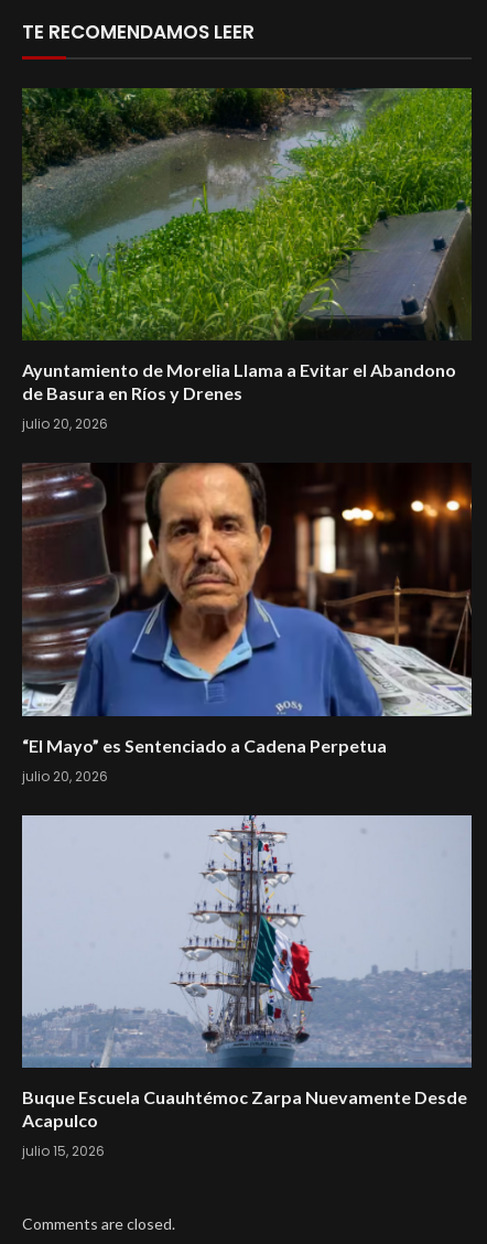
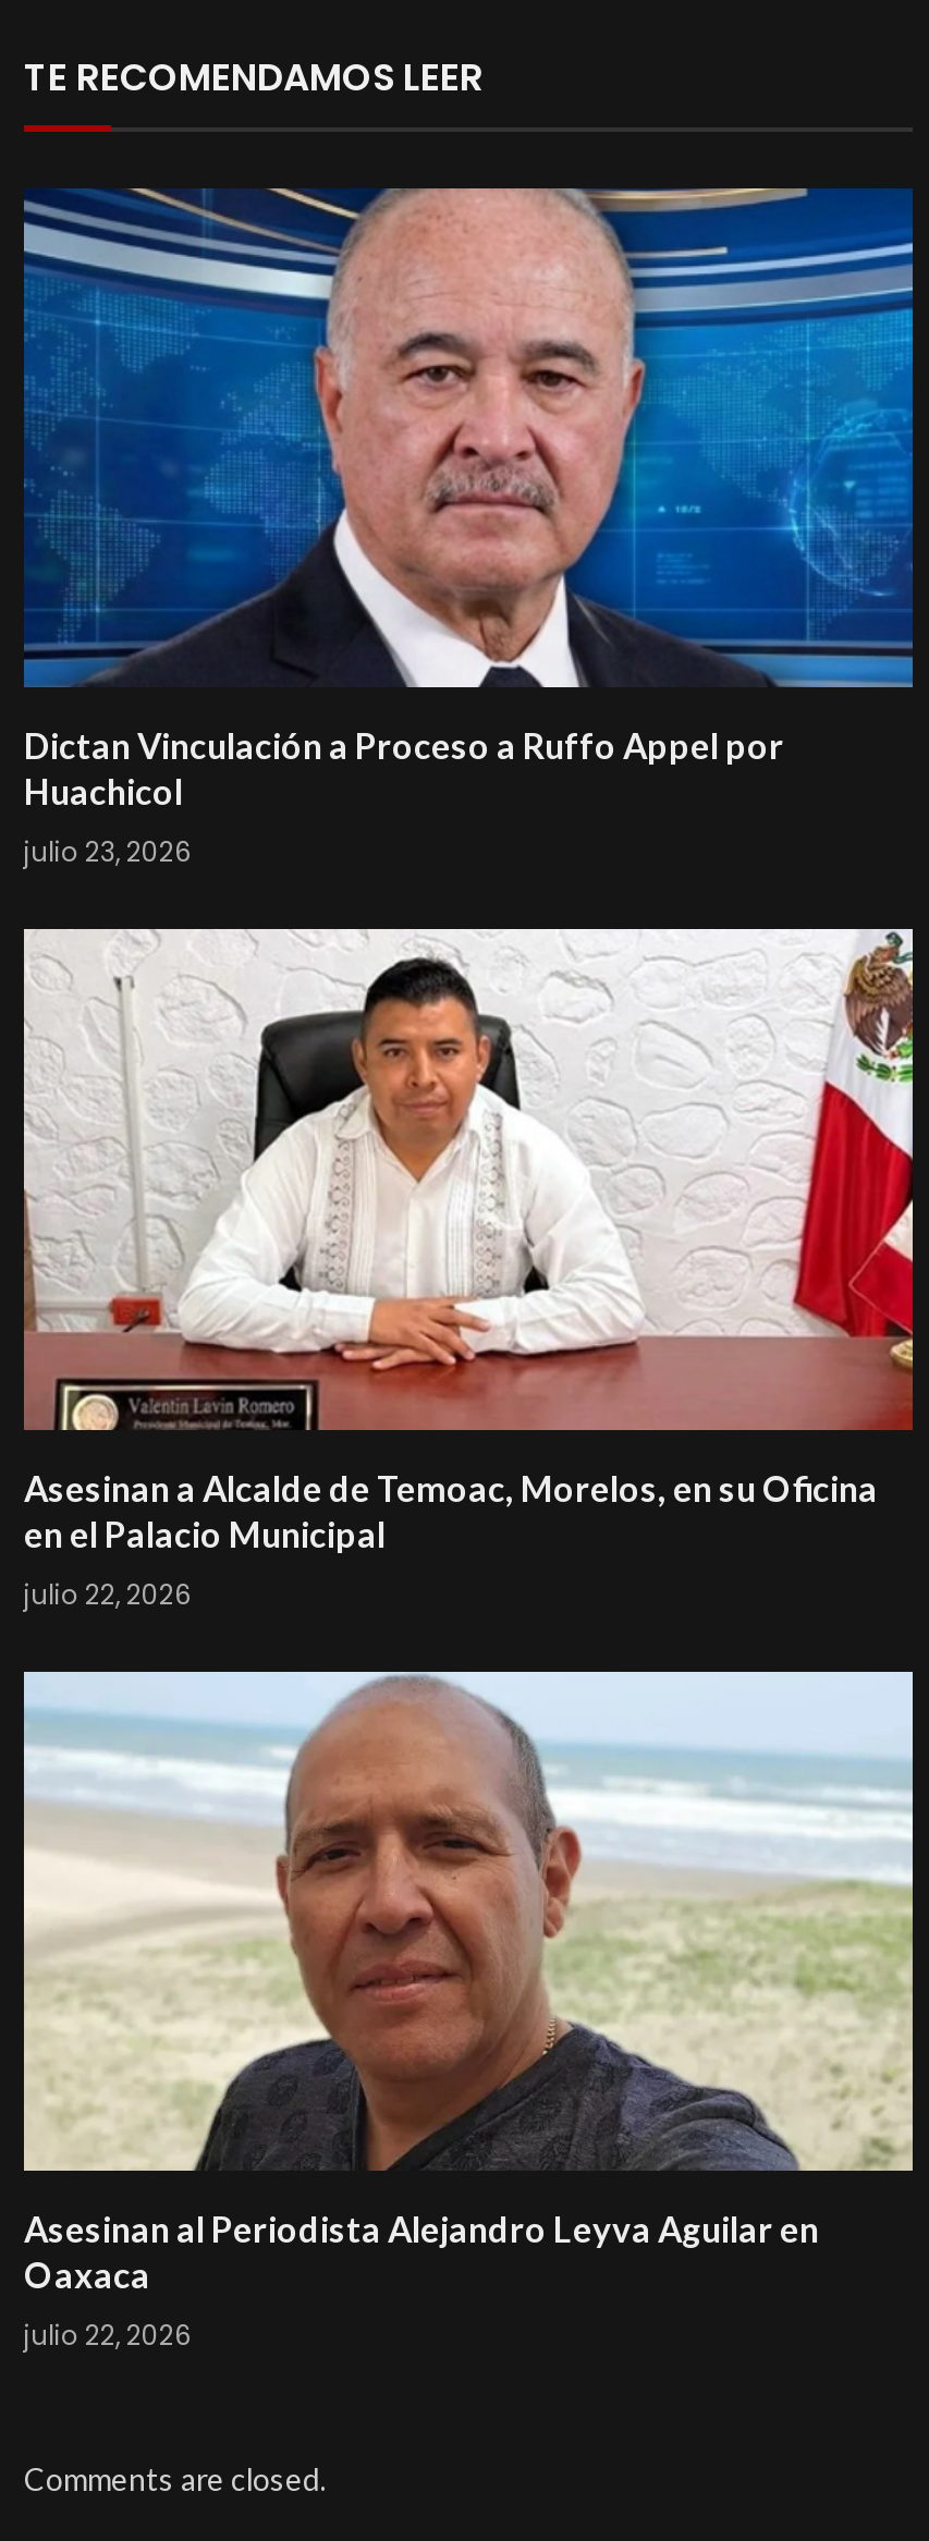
[21,87,473,404] [image] | Ayuntamiento de Morelia Llama a Evitar el Abandono | de Basura en Ríos y Drenes -> [22,186,915,812] [image] | Dictan Vinculación a Proceso a Ruffo Appel por | Huachicol
[22,415,108,433] julio 20, 2026 -> [24,834,192,871] julio 23, 2026
[21,463,473,756] [image] | “El Mayo” es Sentenciado a Cadena Perpetua -> [22,927,915,1554] [image] | Asesinan a Alcalde de Temoac, Morelos, en su Oficina | en el Palacio Municipal
[22,767,108,786] julio 20, 2026 -> [24,1576,192,1613] julio 22, 2026
[21,814,473,1131] [image] | Buque Escuela Cuauhtémoc Zarpa Nuevamente Desde | Acapulco -> [22,1672,915,2296] [image] | Asesinan al Periodista Alejandro Leyva Aguilar en | Oaxaca
[22,1142,105,1161] julio 15, 2026 -> [24,2318,192,2355] julio 22, 2026

